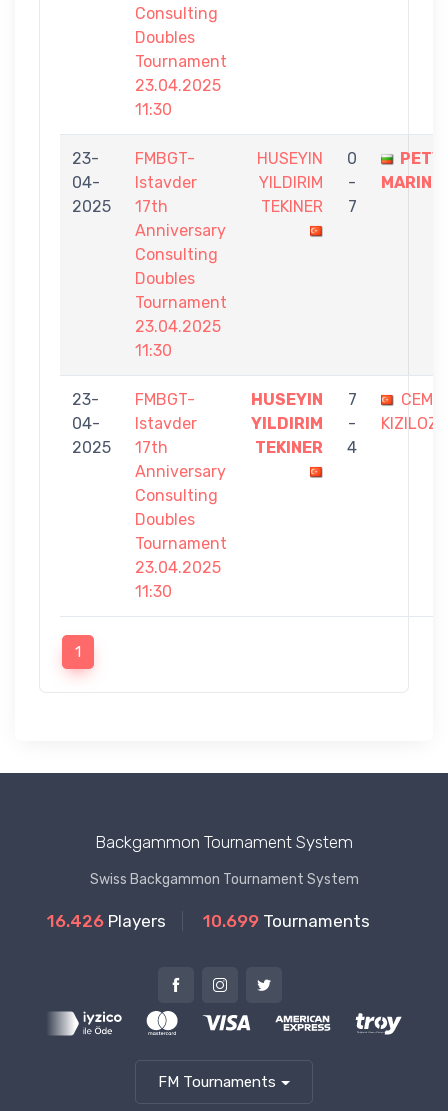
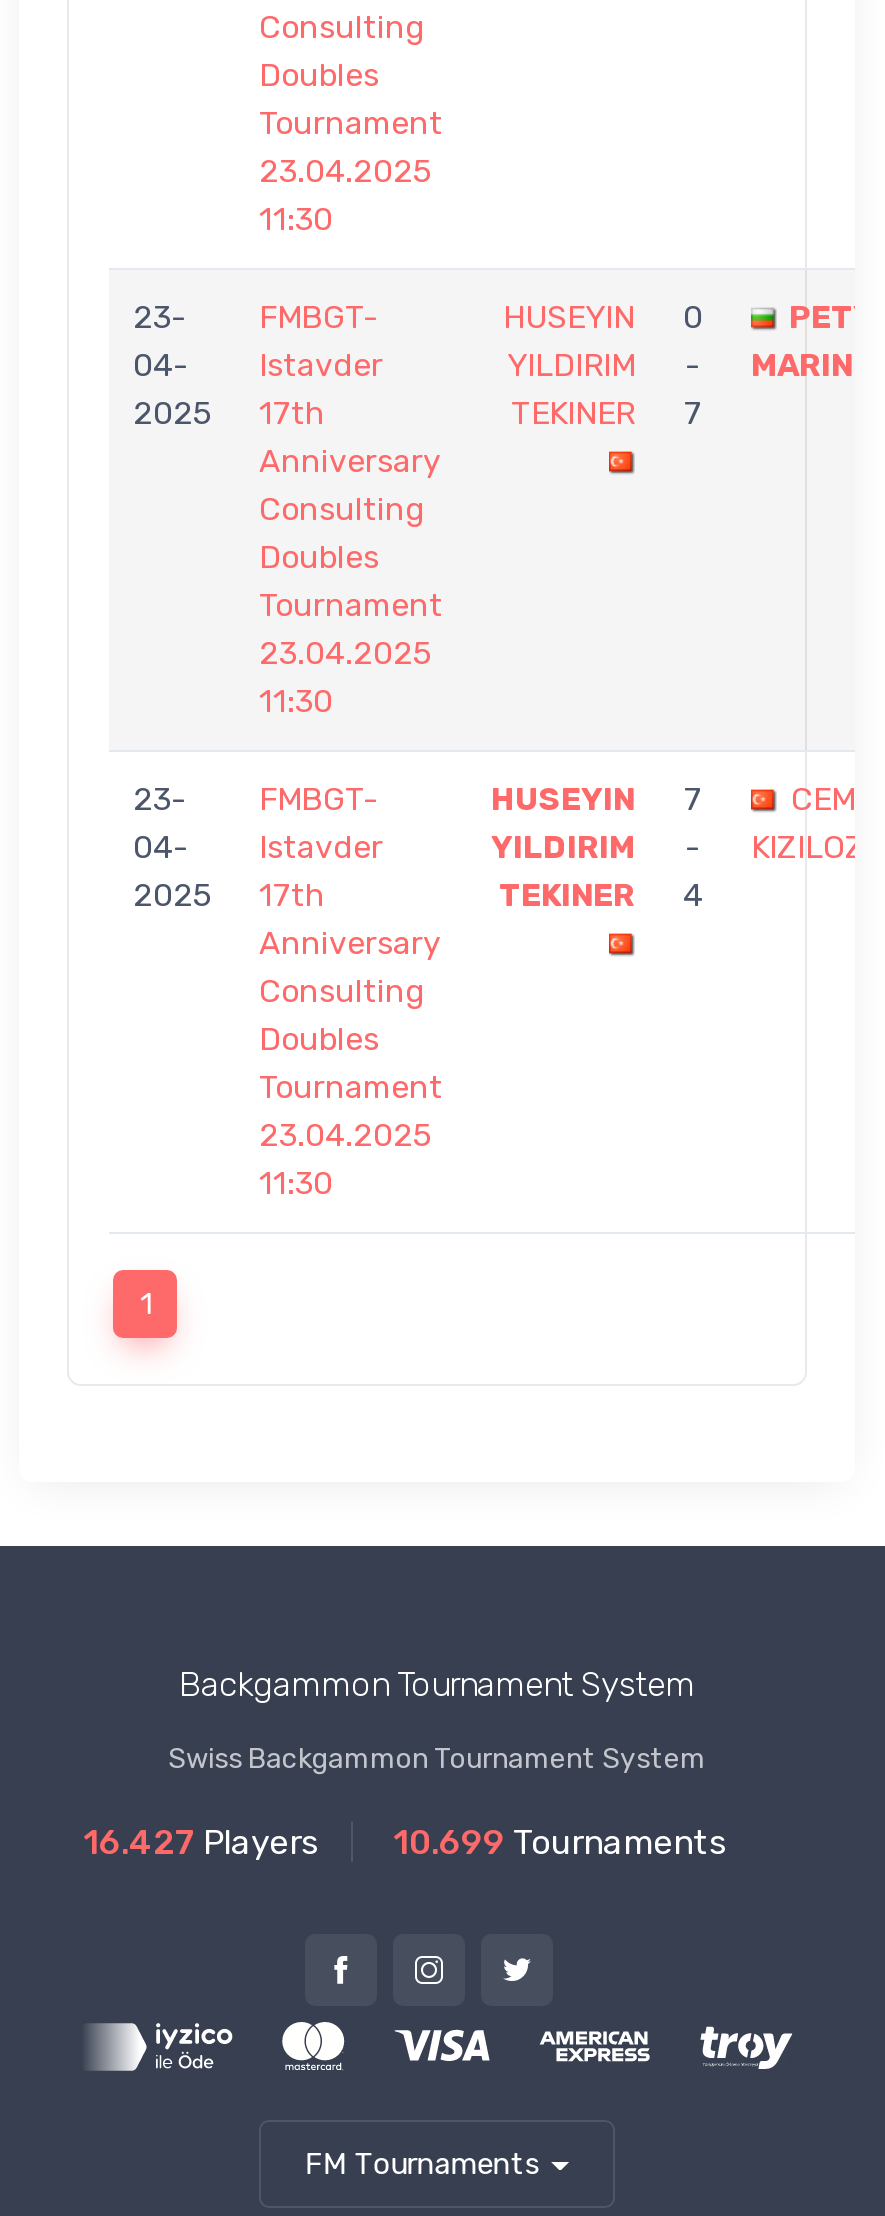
[46,911,369,931] 16.426 Players 10.699 Tournaments -> [83,1822,727,1862] 16.427 Players 10.699 Tournaments

